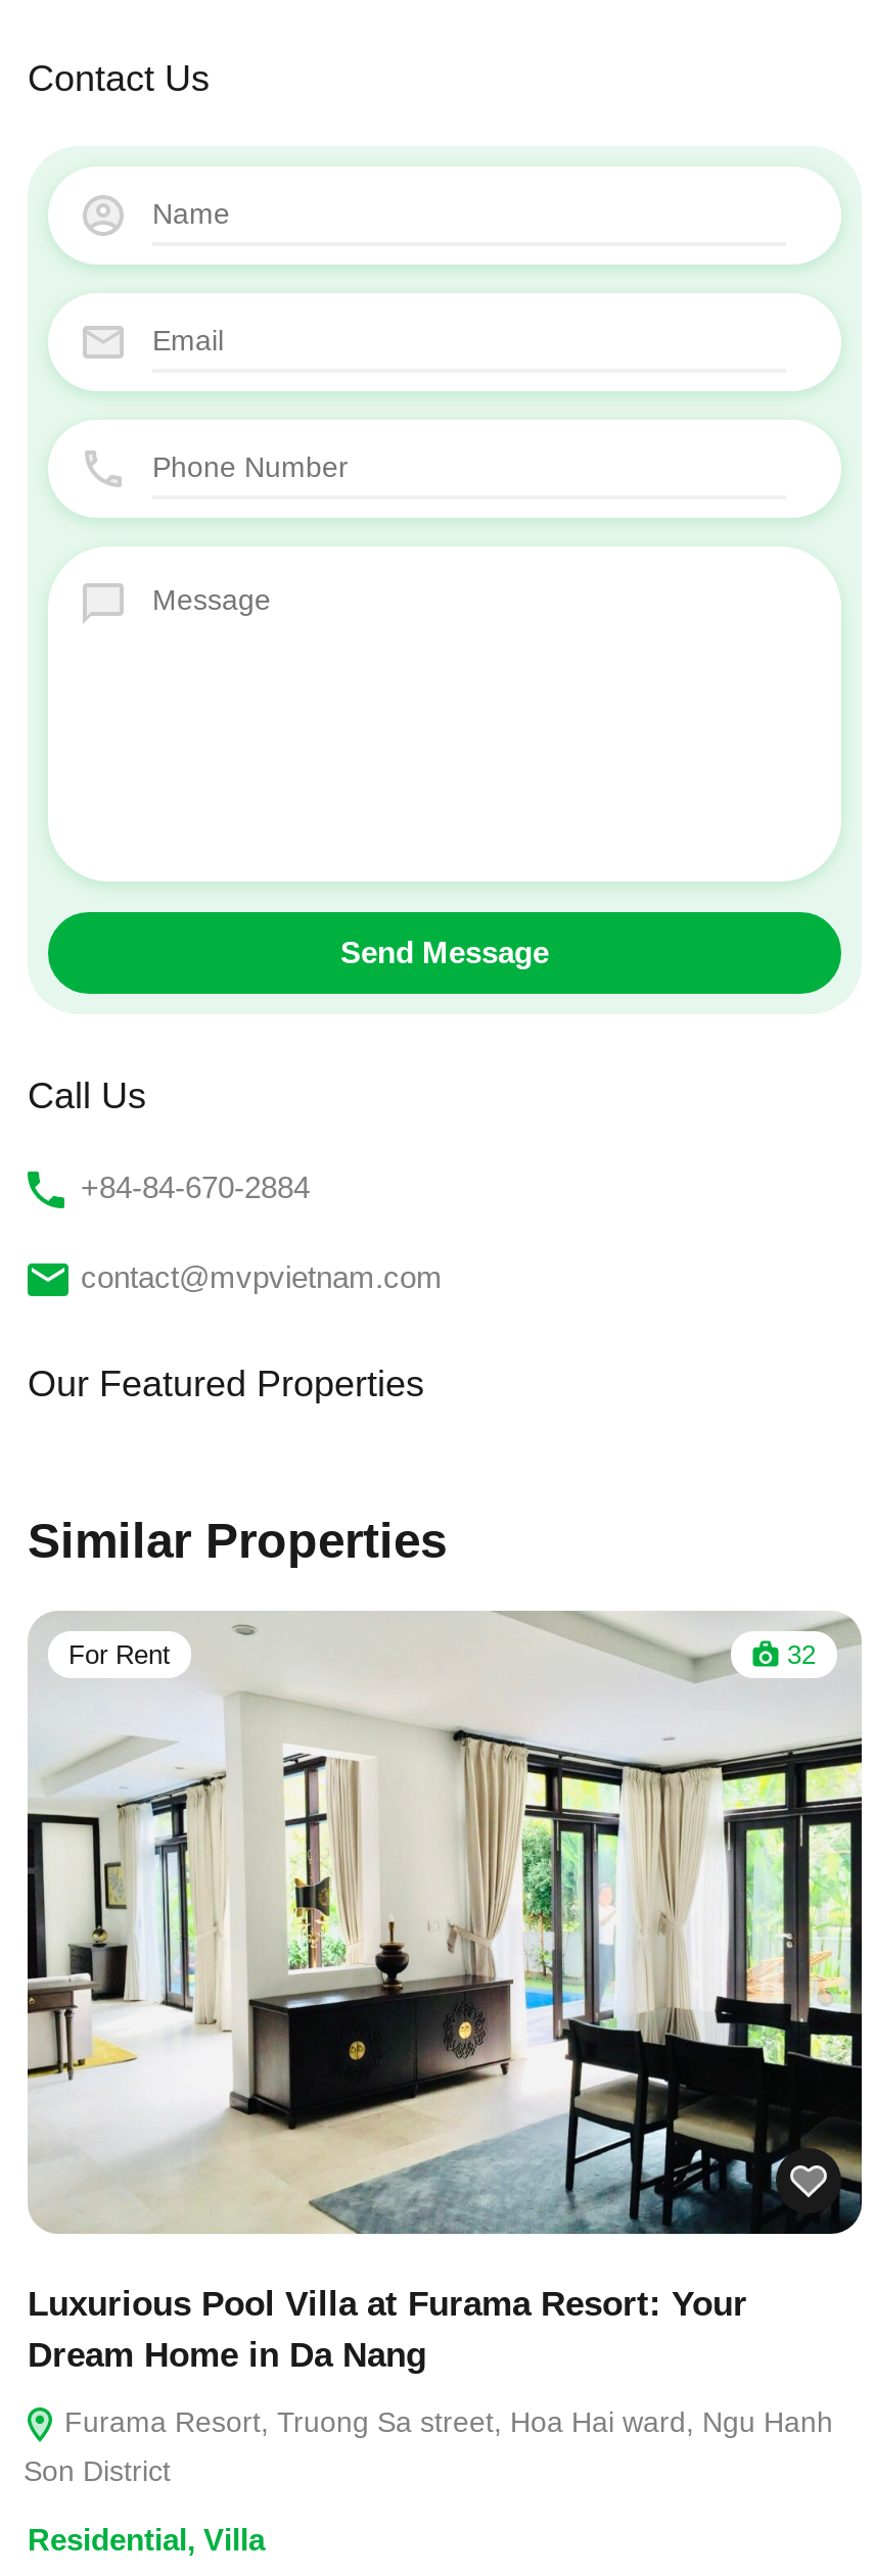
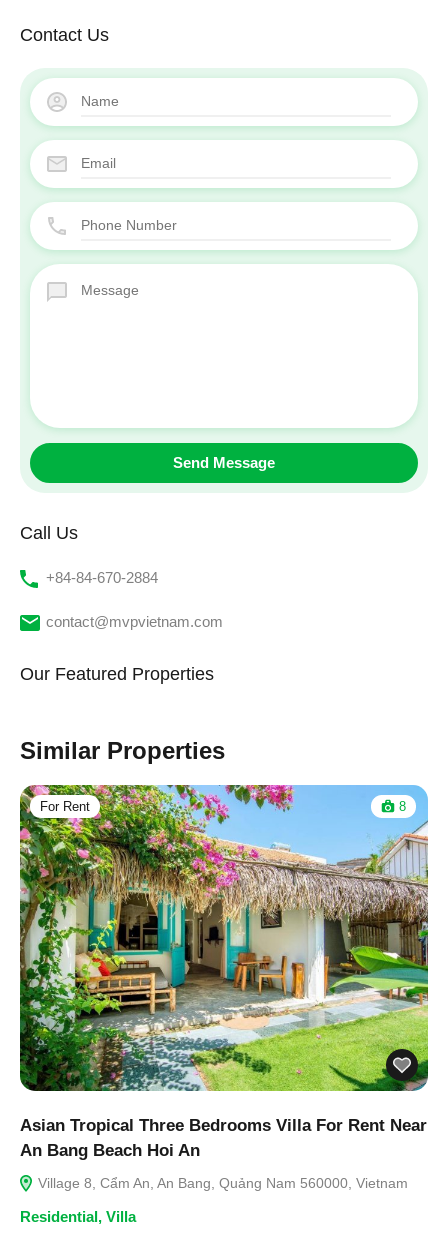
[28,1611,864,2236] [image] | 32 -> [19,784,429,1091] [image] | 8
[24,2286,833,2488] Luxurious Pool Villa at Furama Resort: Your | Dream Home in Da Nang | Furama Resort, Truong Sa street, Hoa Hai ward, Ngu Hanh | Son District -> [20,1115,427,1190] Asian Tropical Three Bedrooms Villa For Rent Near | An Bang Beach Hoi An | Village 8, Cẩm An, An Bang, Quảng Nam 560000, Vietnam

